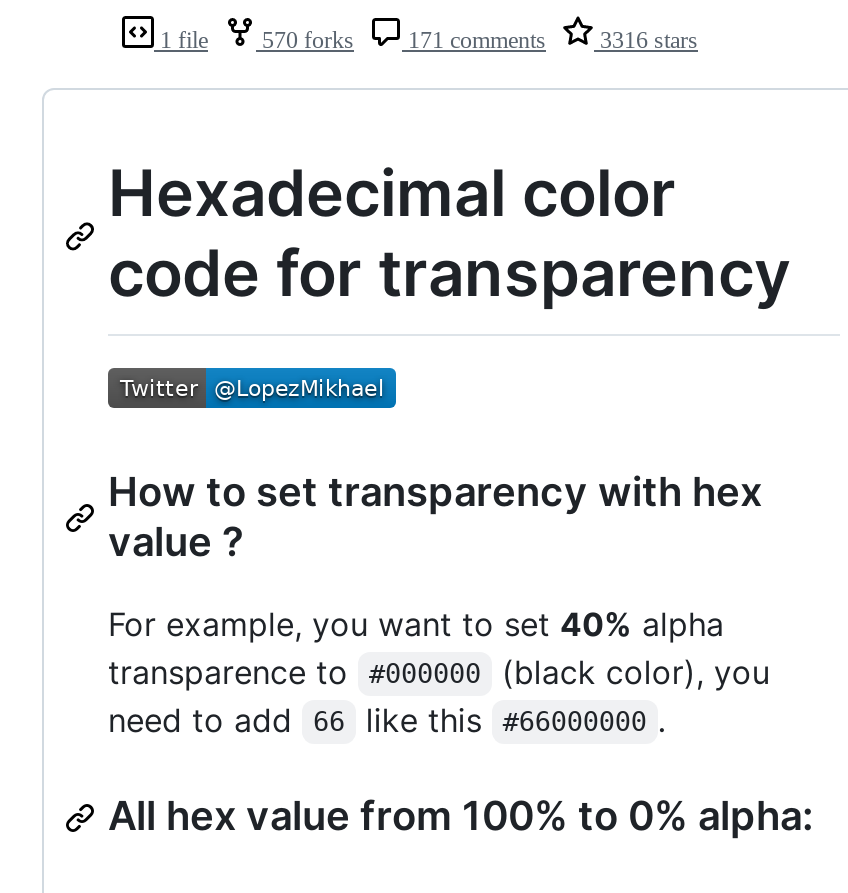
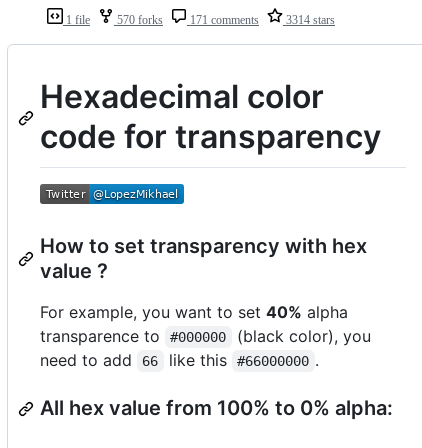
[154,27,698,55] 1 file 570 forks 171 comments 3316 stars -> [63,13,335,27] 1 file 570 forks 171 comments 3314 stars

